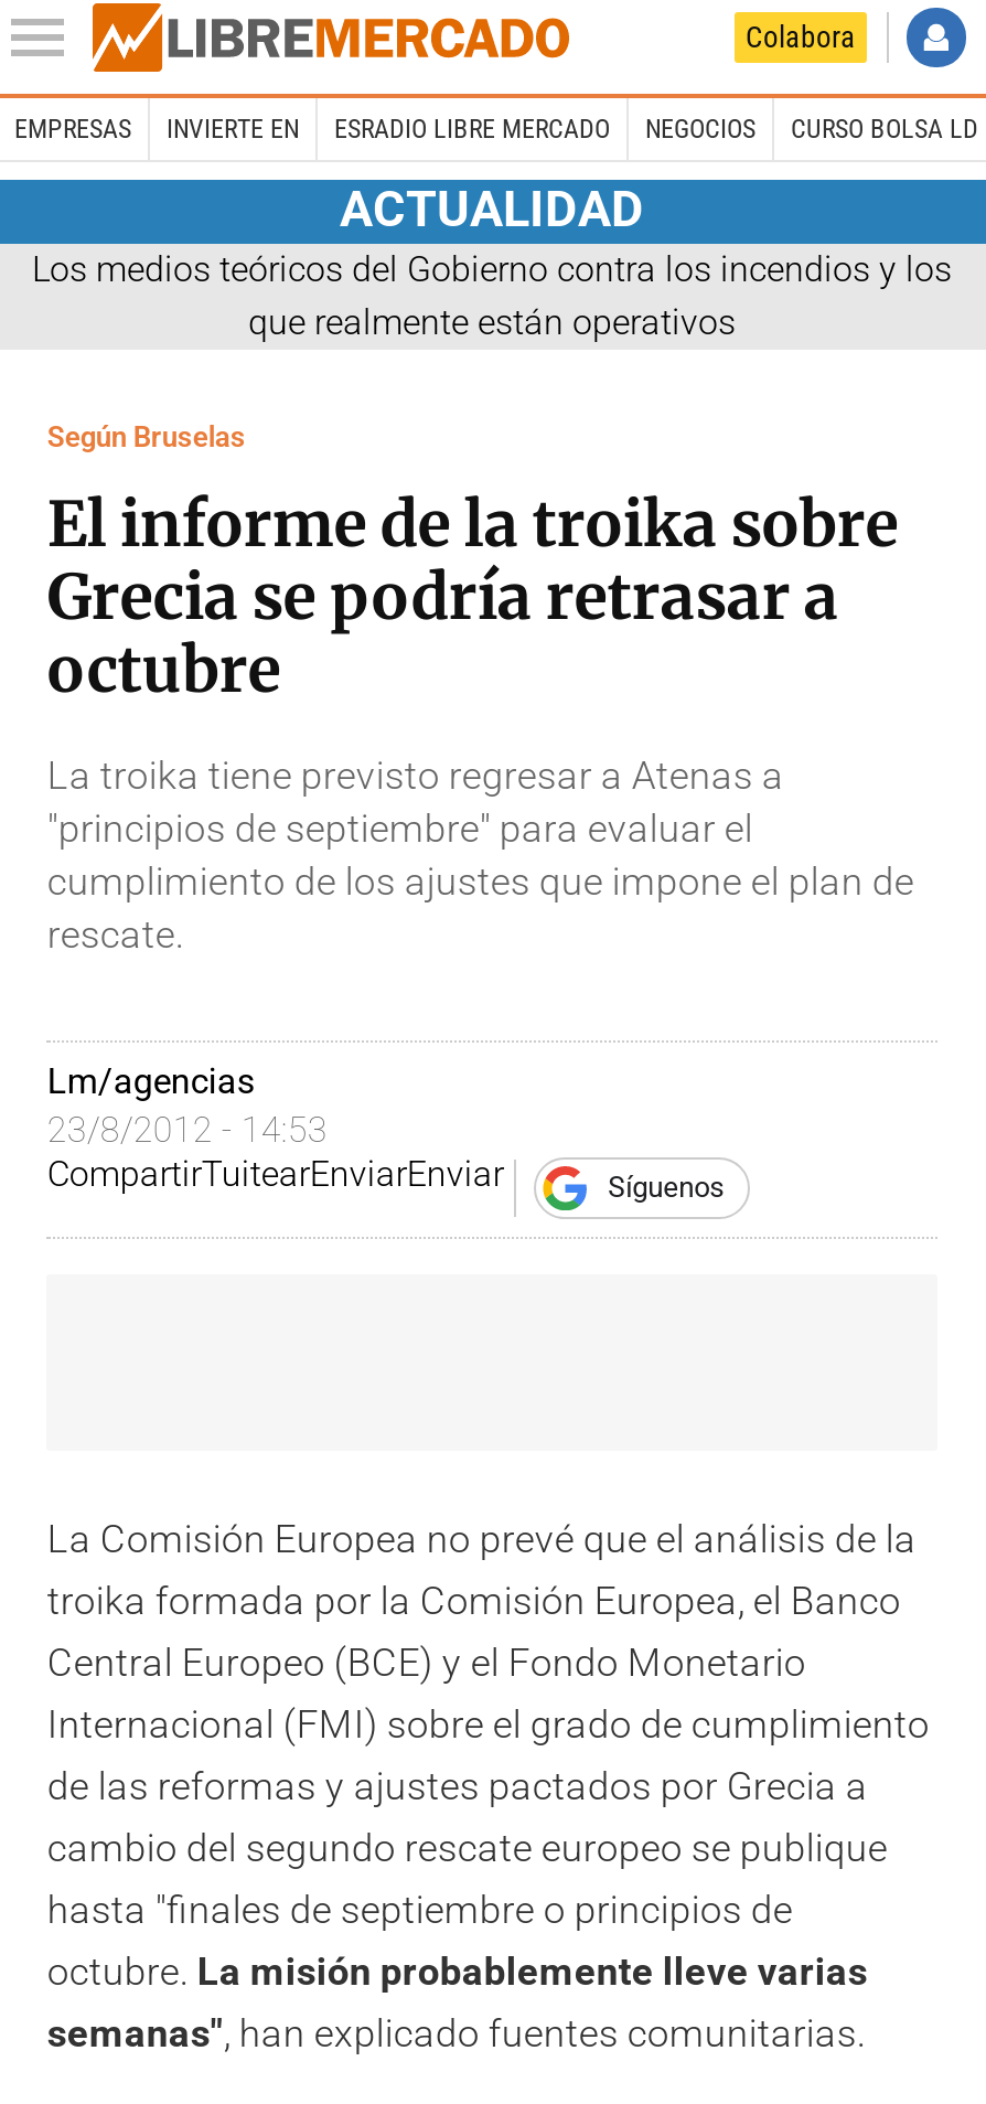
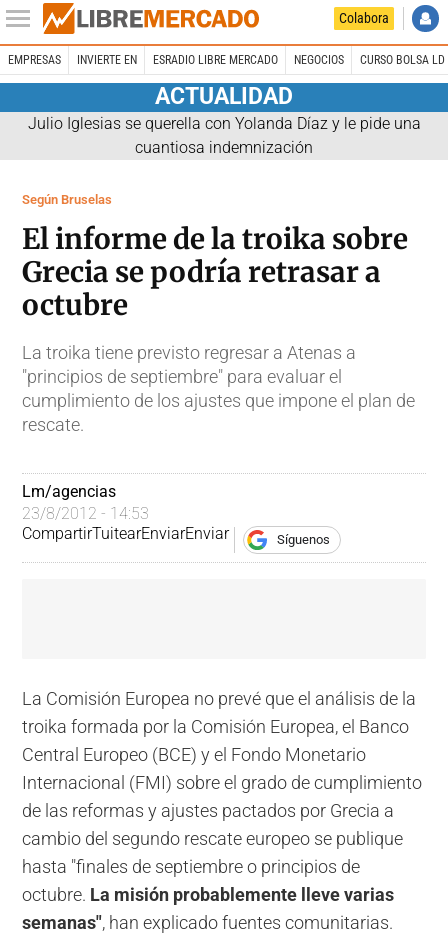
[32,247,952,342] Los medios teóricos del Gobierno contra los incendios y los | que realmente están operativos -> [27,114,420,157] Julio Iglesias se querella con Yolanda Díaz y le pide una | cuantiosa indemnización

